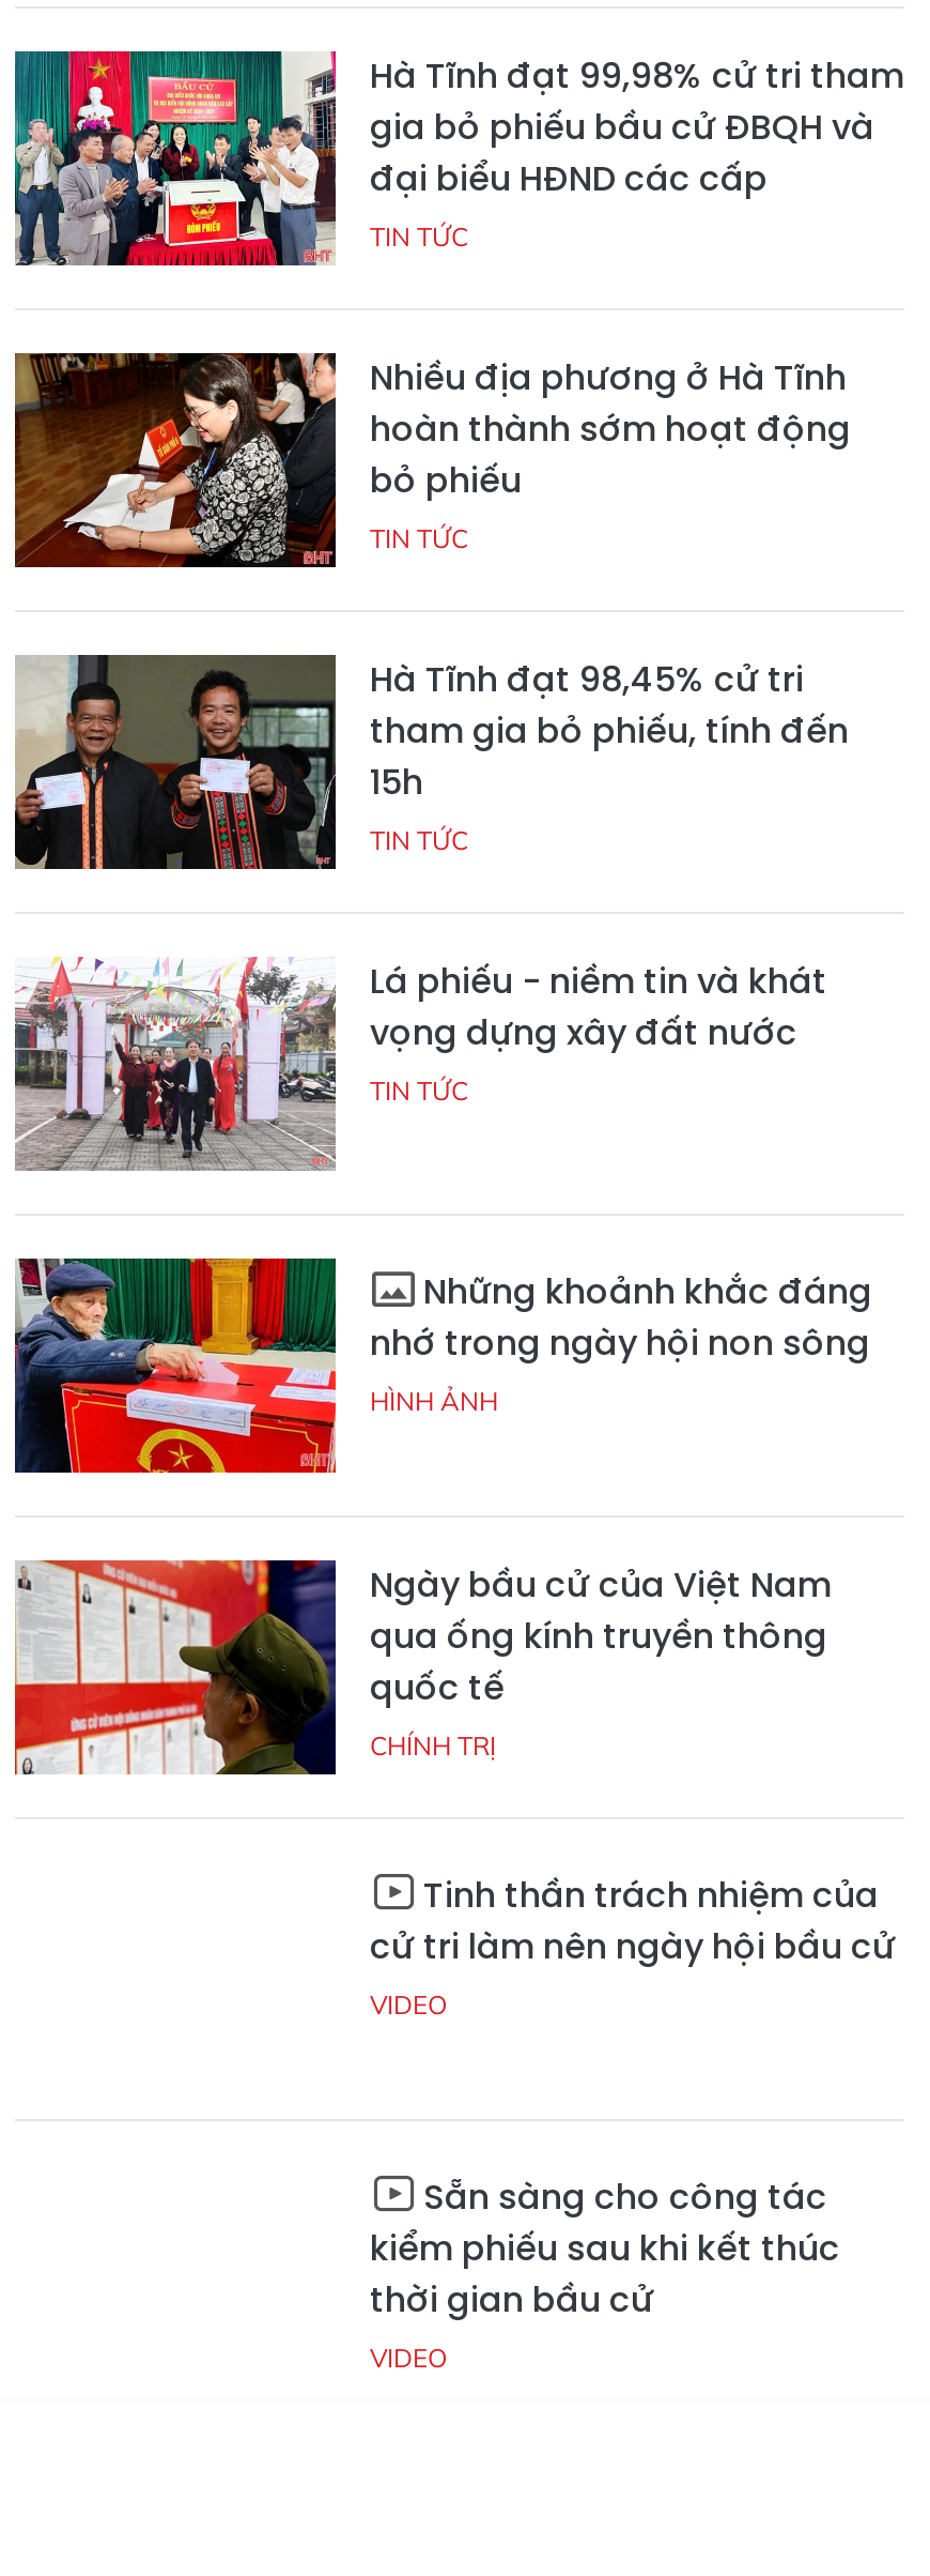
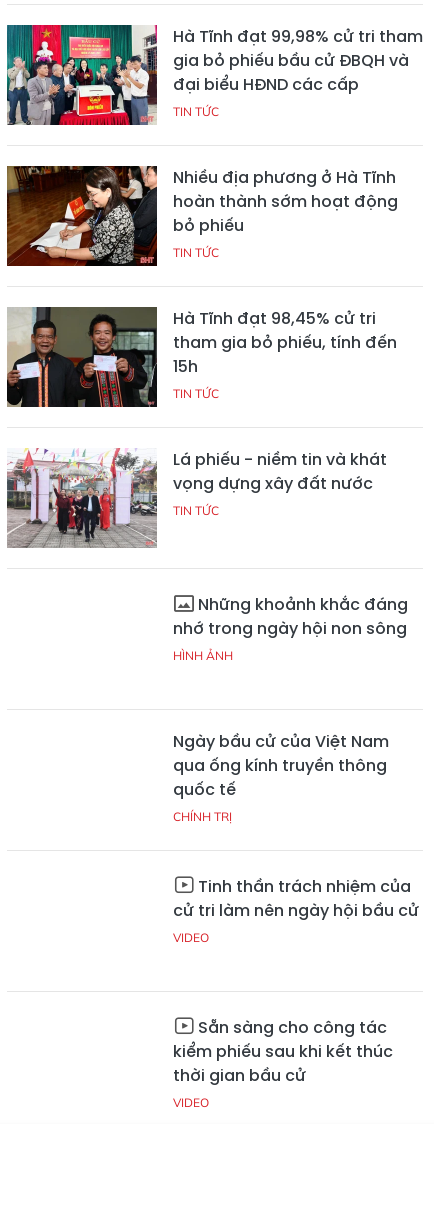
[13,1256,338,1475] [image] -> none
[13,1558,338,1777] [image] -> none

